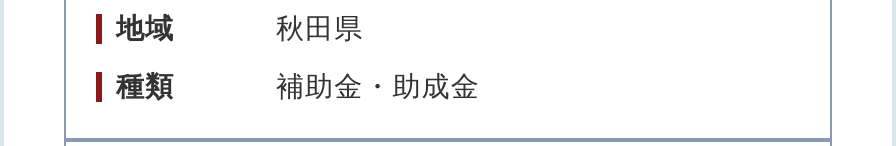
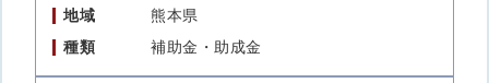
[276,12,363,44] 秋田県 -> [151,7,198,24] 熊本県

